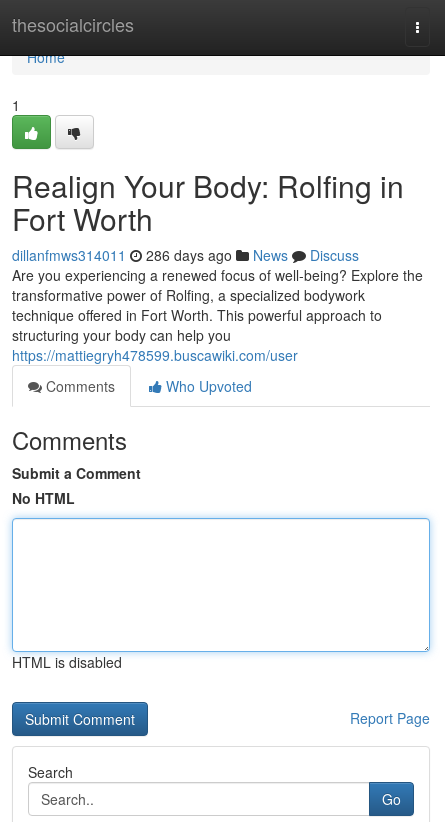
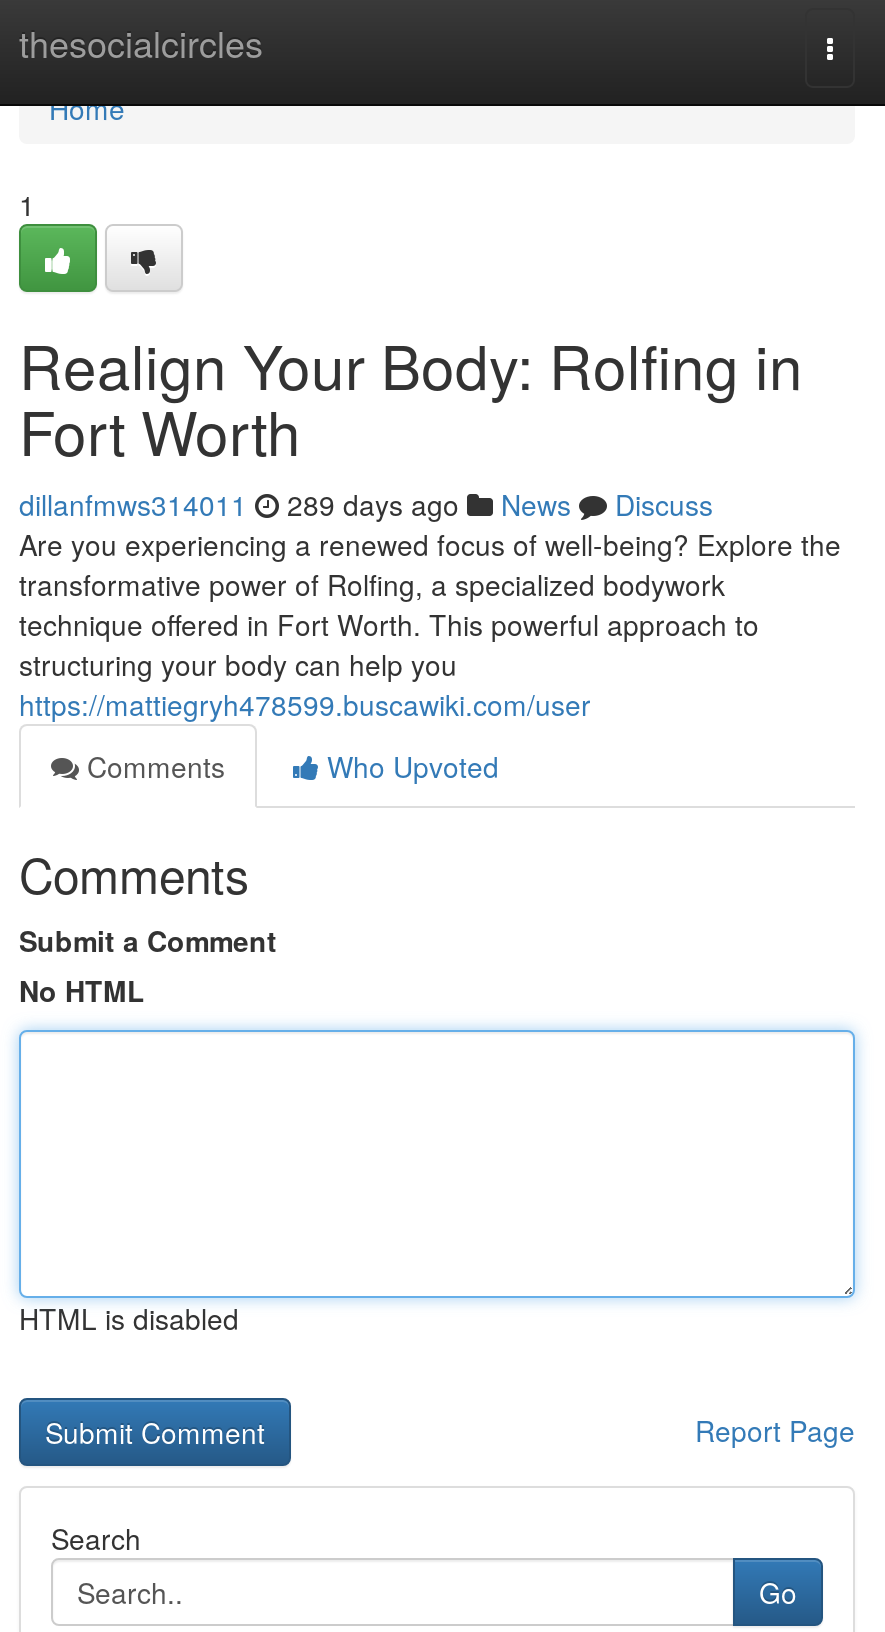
[12,245,359,265] dillanfmws314011 286 days ago News Discuss -> [19,484,713,524] dillanfmws314011 289 days ago News Discuss

